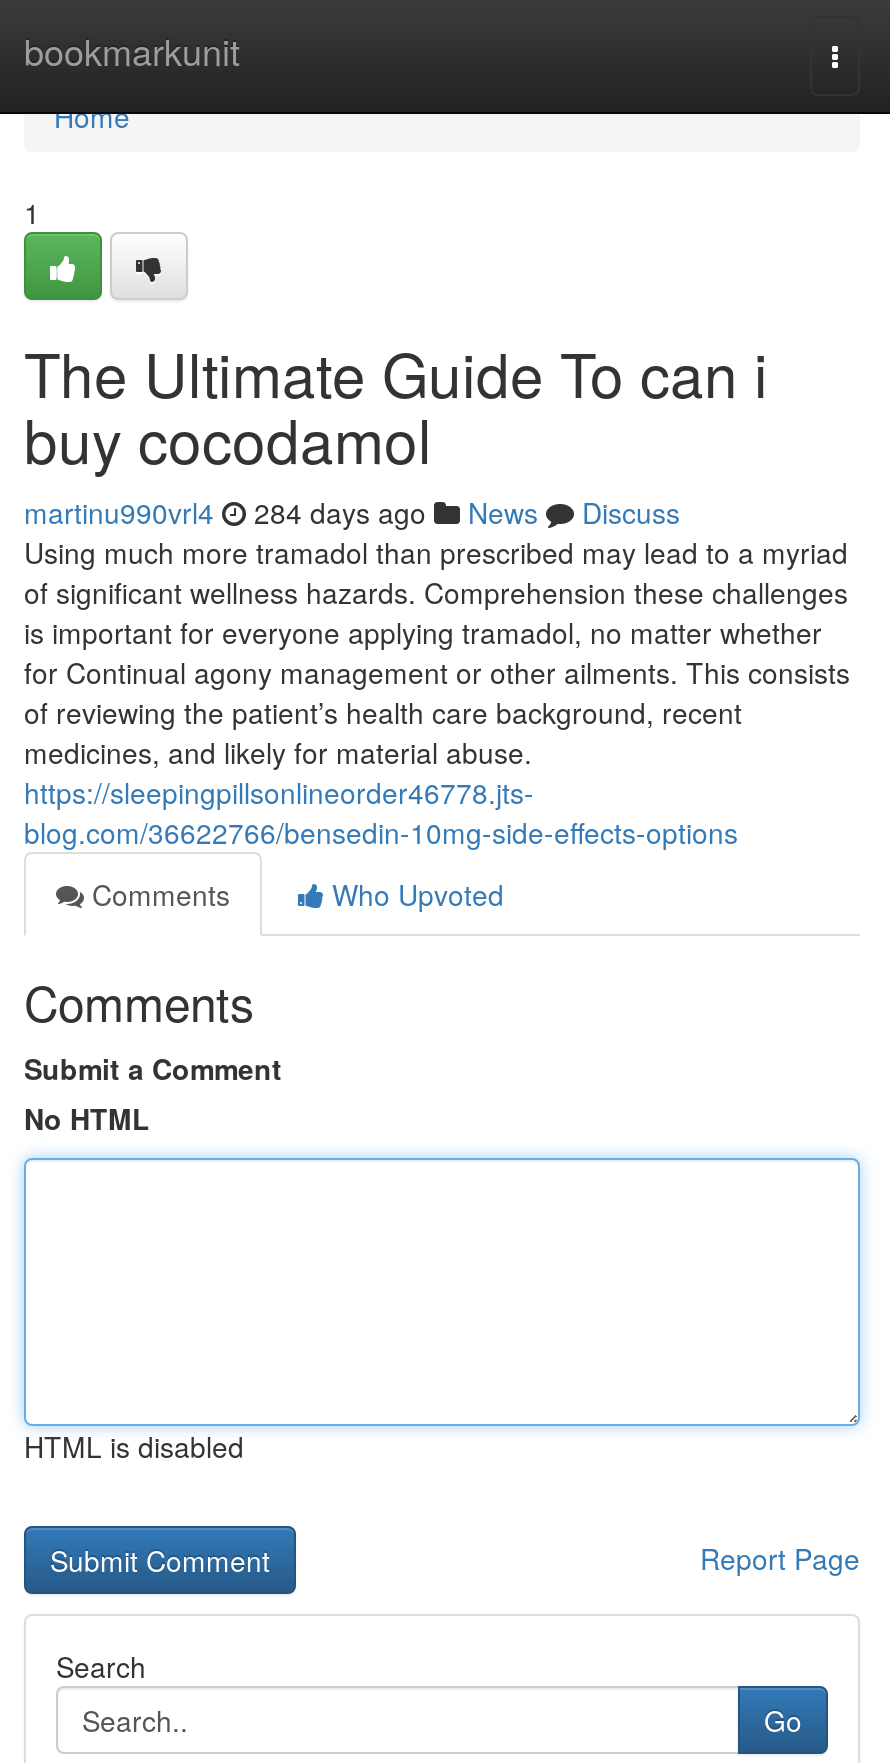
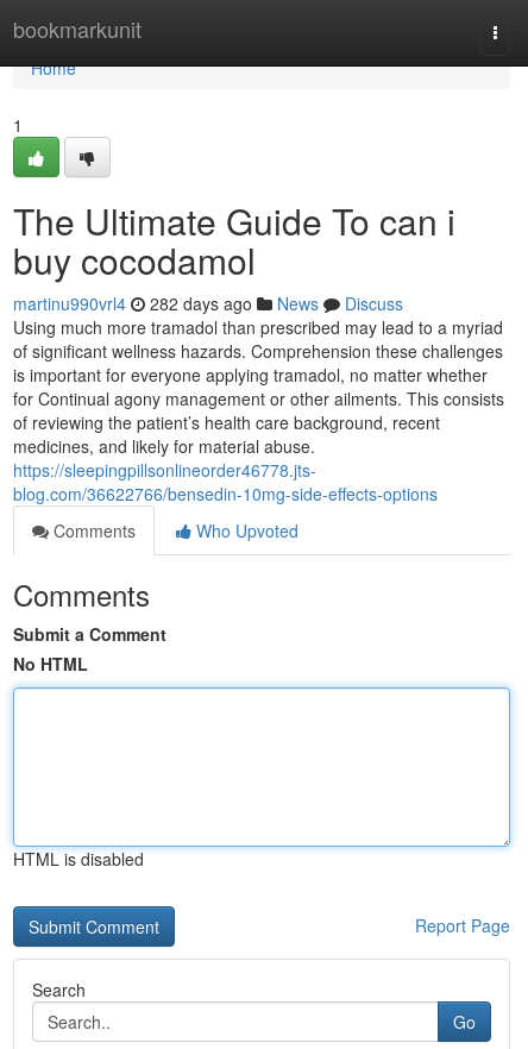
[24,492,680,532] martinu990vrl4 284 days ago News Discuss -> [13,291,403,315] martinu990vrl4 282 days ago News Discuss

